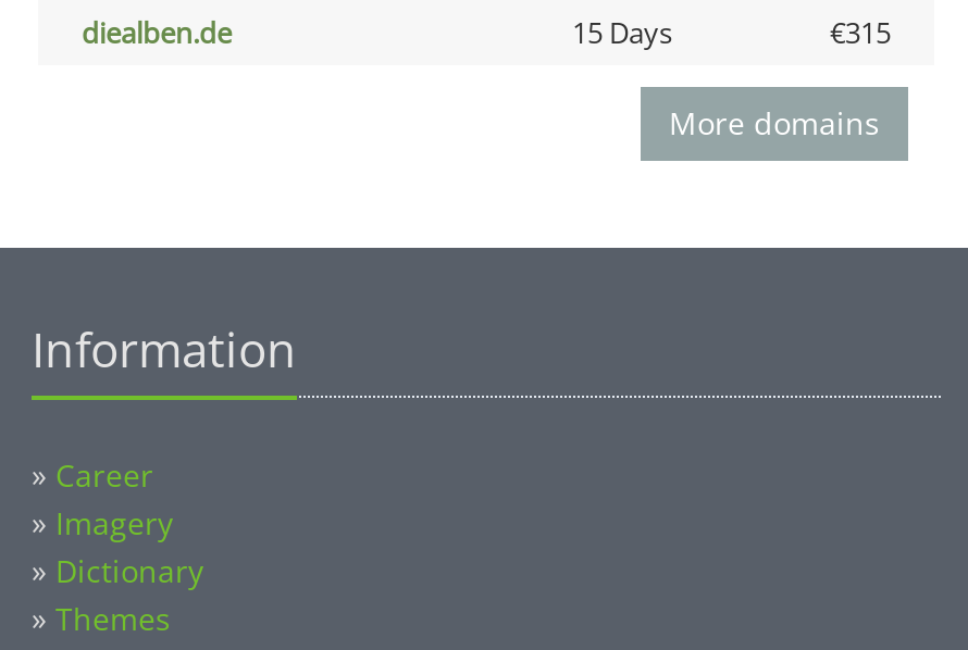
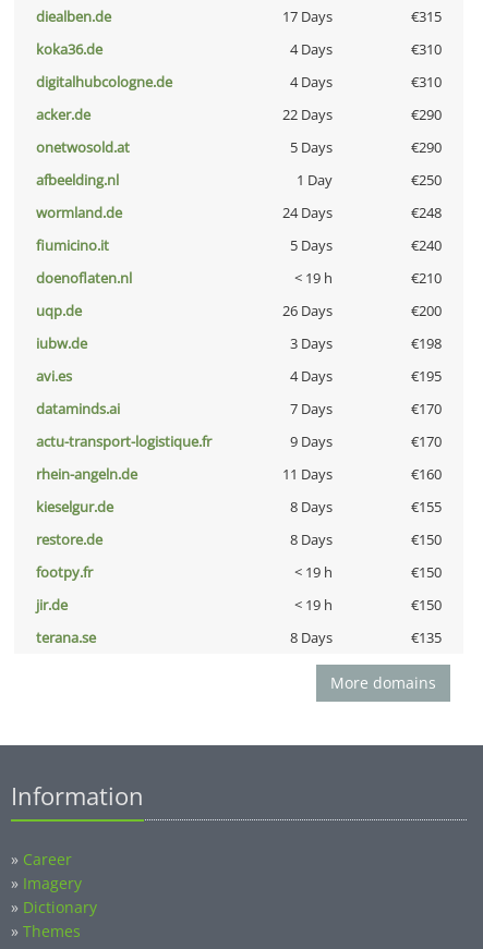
[572,13,672,52] 15 Days -> [282,7,332,26] 17 Days
none -> [36,39,442,647] koka36.de | 4 Days | €310 | digitalhubcologne.de | 4 Days | €310 | acker.de | 22 Days | €290 | onetwosold.at | 5 Days | €290 | afbeelding.nl | 1 Day | €250 | wormland.de | 24 Days | €248 | fiumicino.it | 5 Days | €240 | doenoflaten.nl | < 19 h | €210 | uqp.de | 26 Days | €200 | iubw.de | 3 Days | €198 | avi.es | 4 Days | €195 | dataminds.ai | 7 Days | €170 | actu-transport-logistique.fr | 9 Days | €170 | rhein-angeln.de | 11 Days | €160 | kieselgur.de | 8 Days | €155 | restore.de | 8 Days | €150 | footpy.fr | < 19 h | €150 | jir.de | < 19 h | €150 | terana.se | 8 Days | €135

